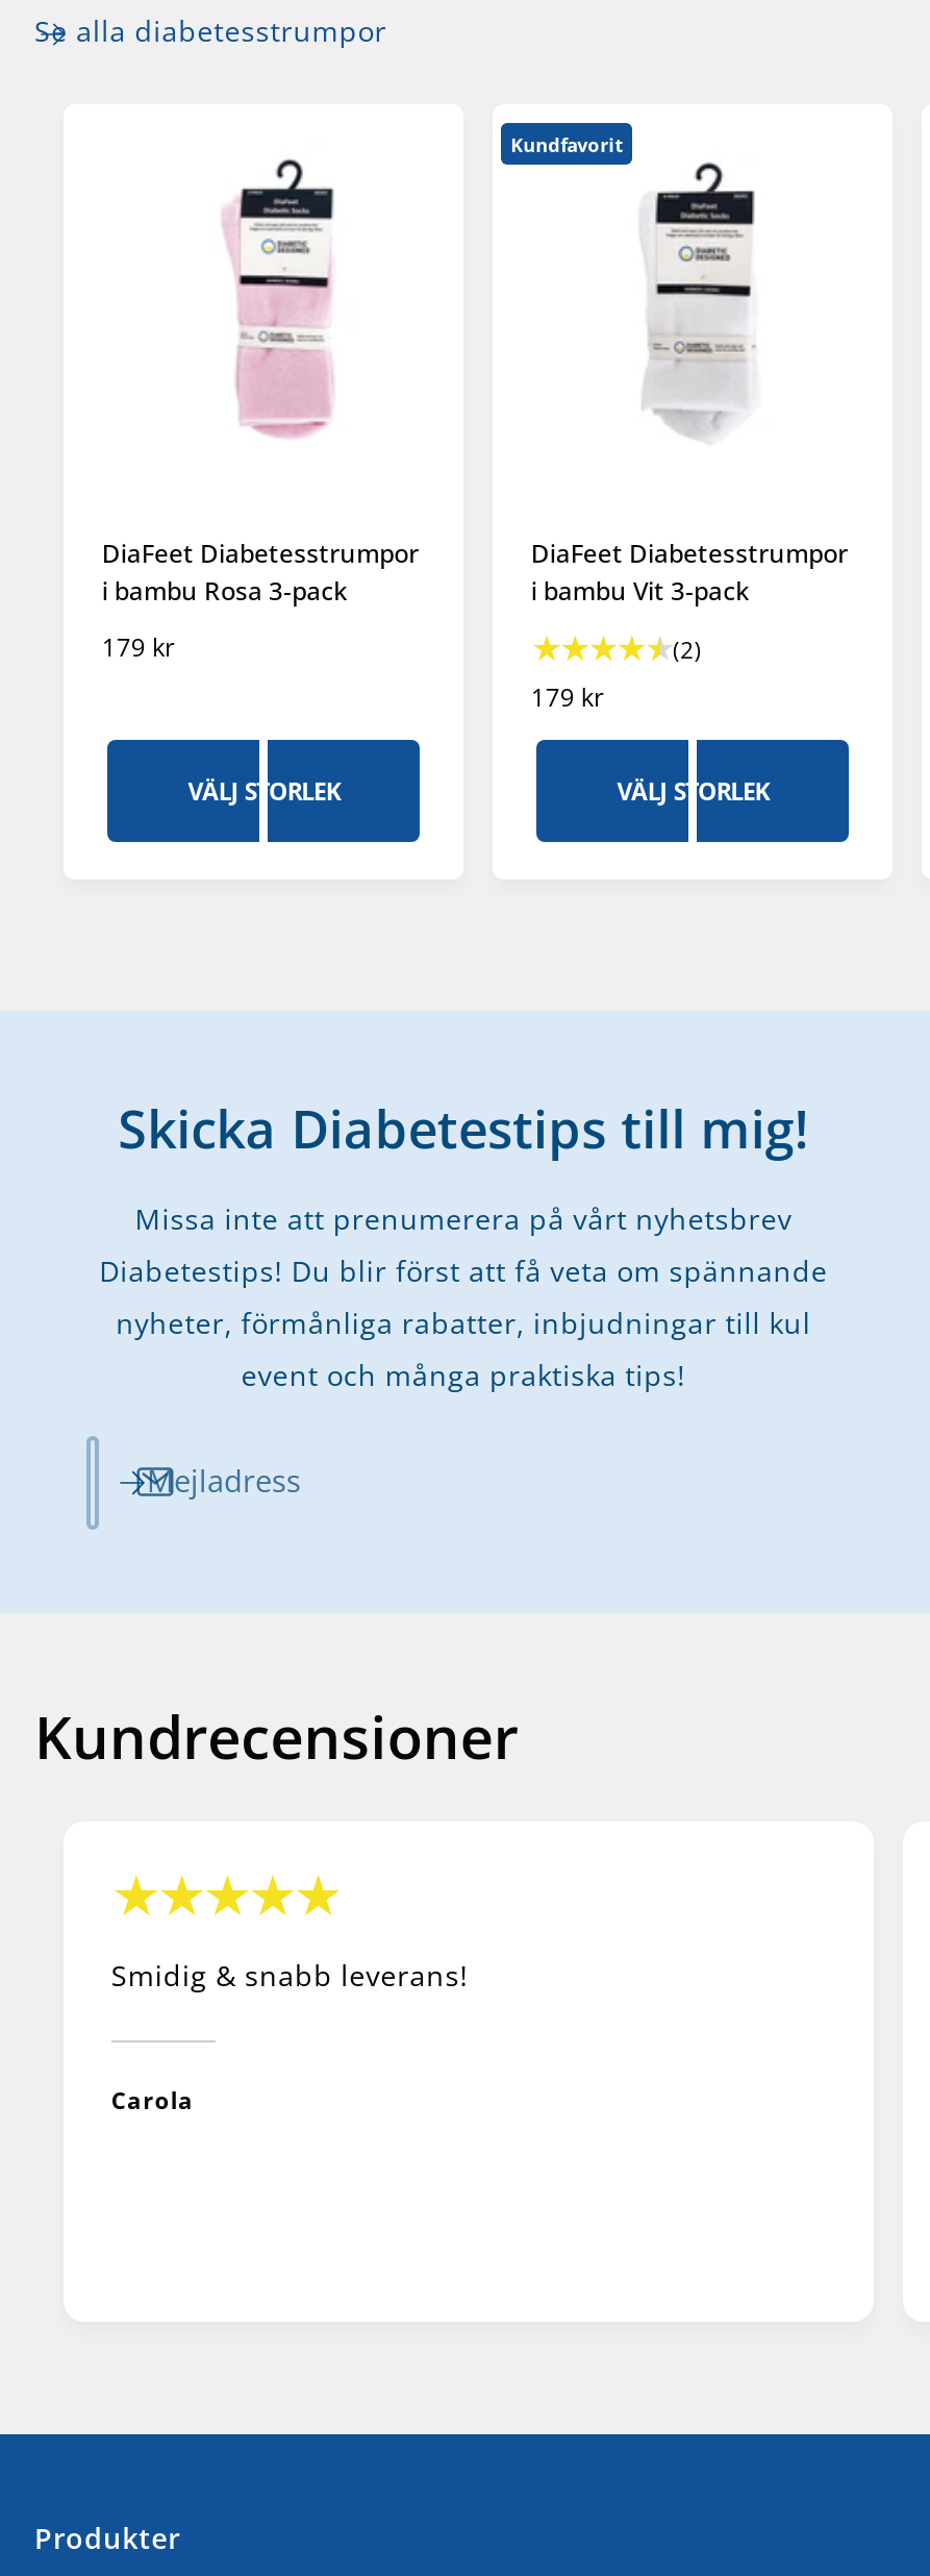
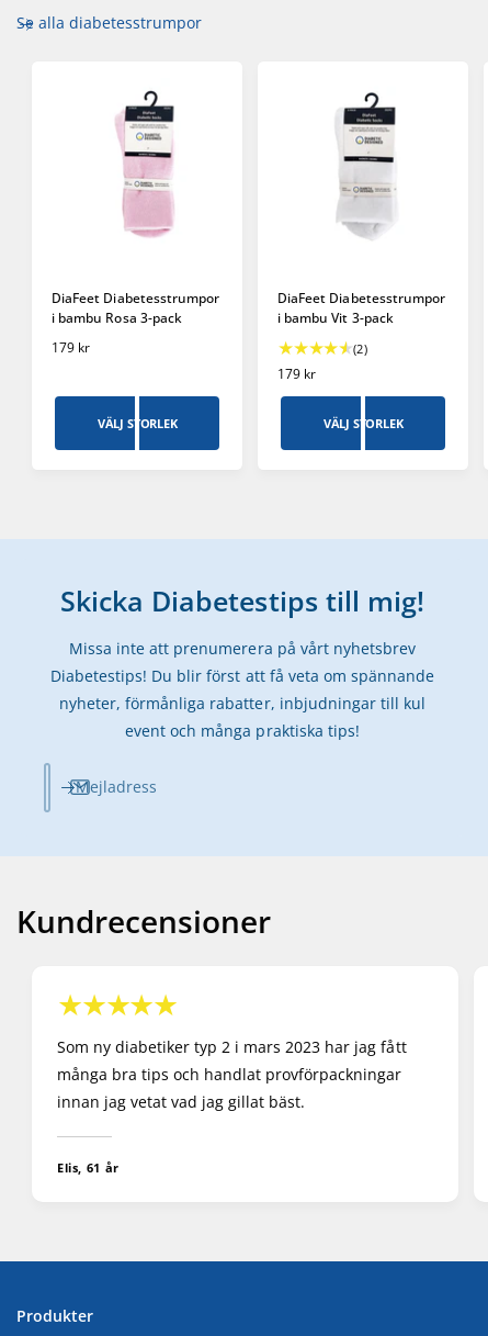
[511,131,623,158] Kundfavorit -> none
[111,1957,468,1994] Smidig & snabb leverans! -> [57,1037,406,1112] Som ny diabetiker typ 2 i mars 2023 har jag fått | många bra tips och handlat provförpackningar | innan jag vetat vad jag gillat bäst.
[111,2084,194,2115] Carola -> [57,1159,119,1176] Elis, 61 år

